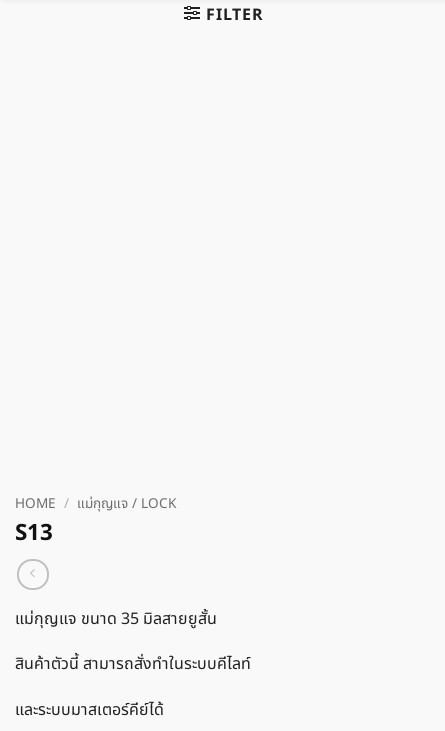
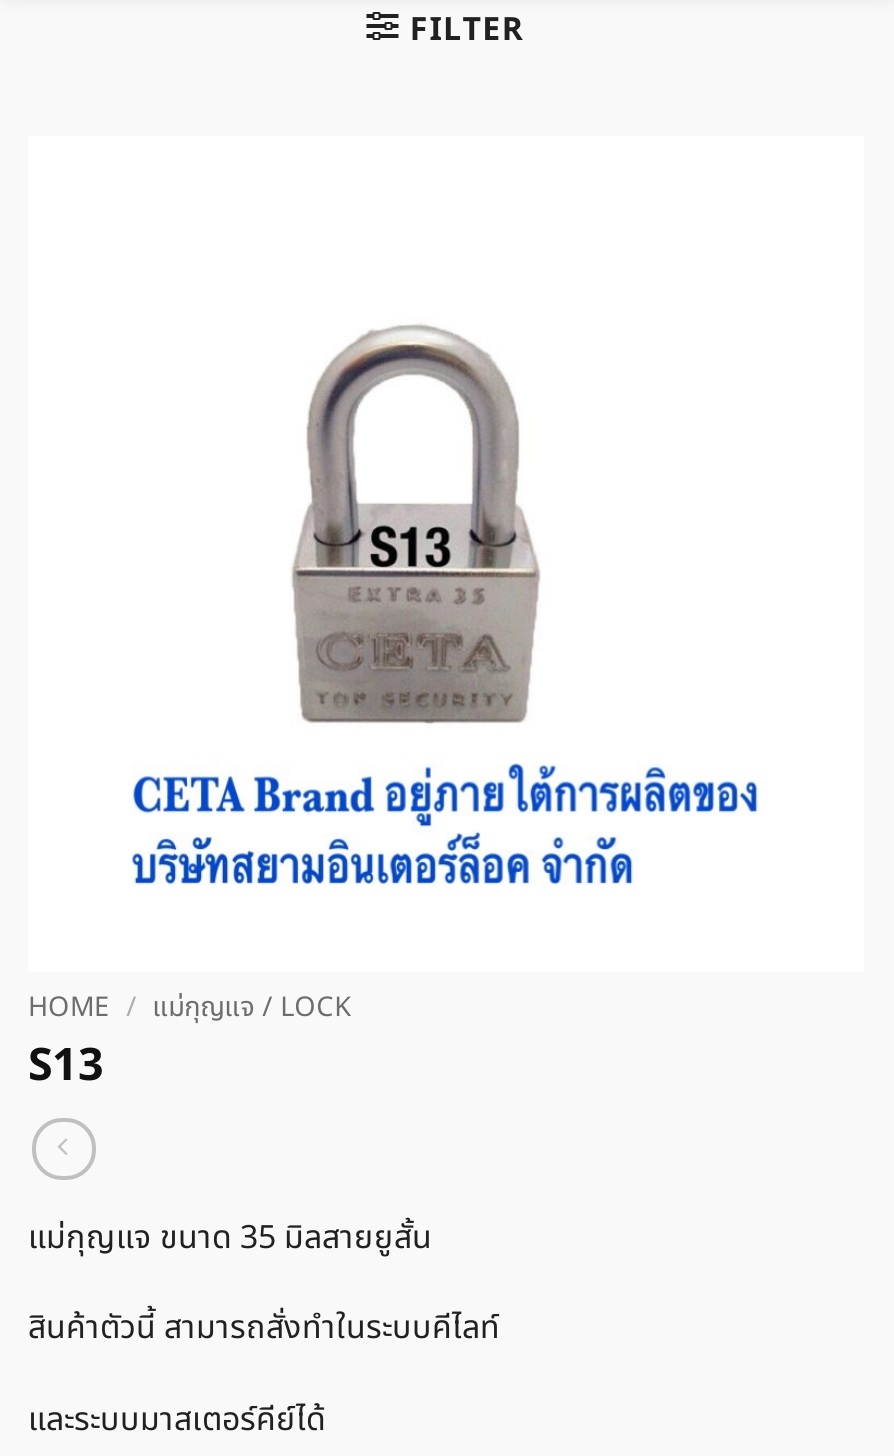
none -> [130,762,760,886] [image]
none -> [290,324,542,724] [image]

